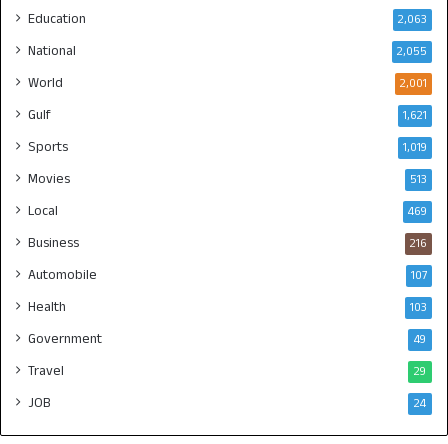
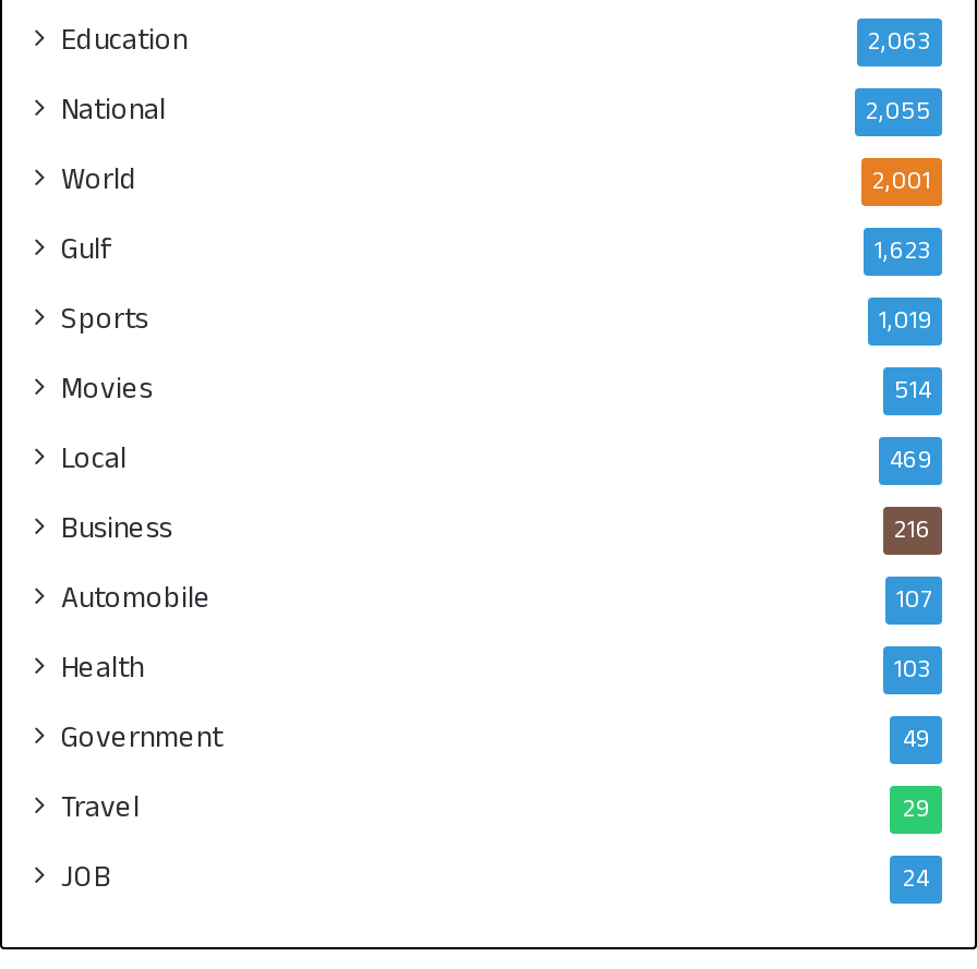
[403,106,427,123] 1,621 -> [875,231,931,268] 1,623
[410,170,427,187] 513 -> [894,371,931,408] 514

